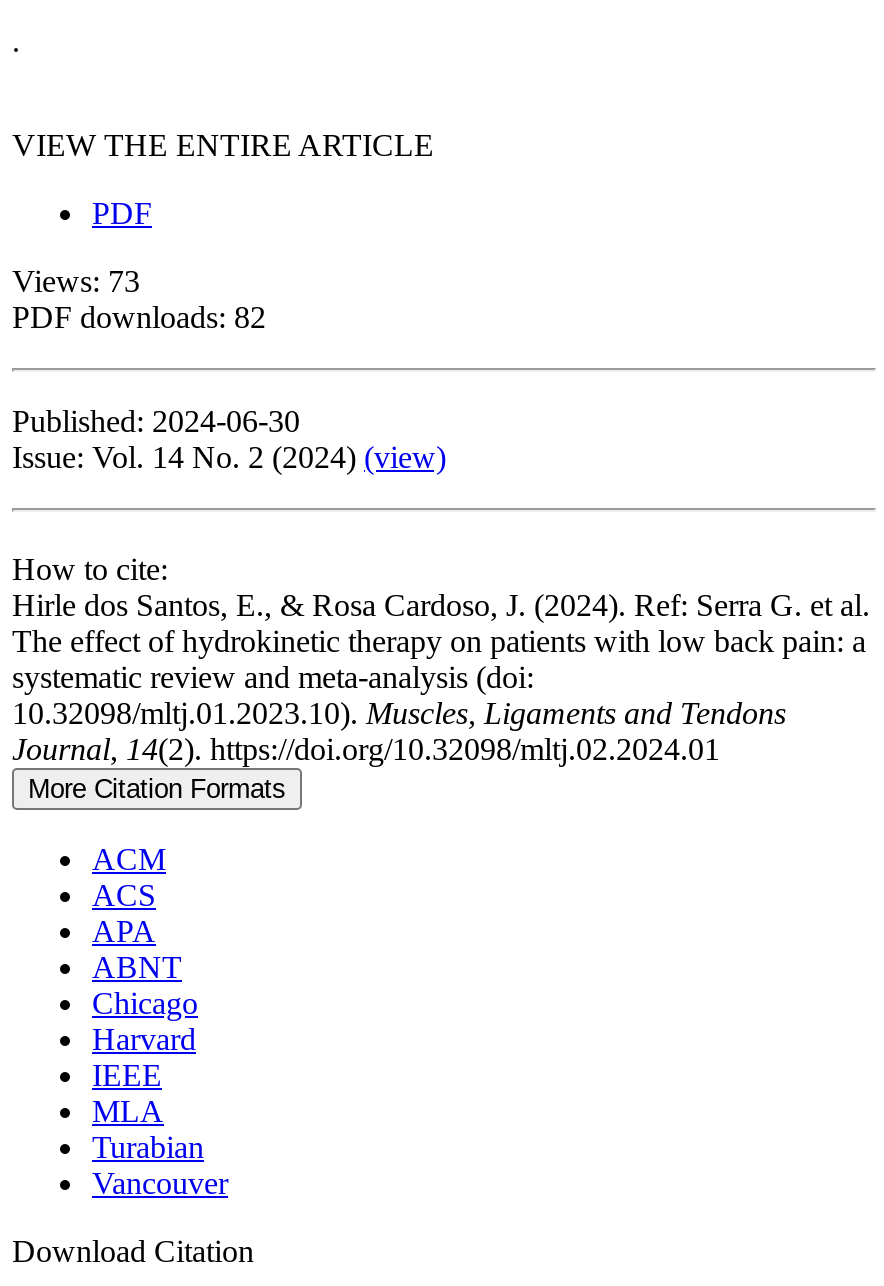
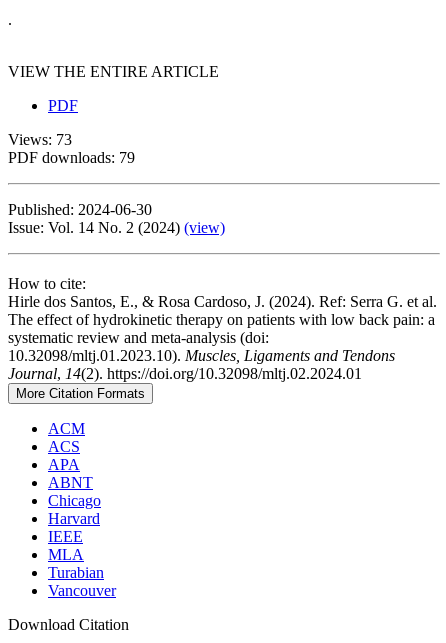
[12,299,266,333] PDF downloads: 82 -> [8,149,135,166] PDF downloads: 79

